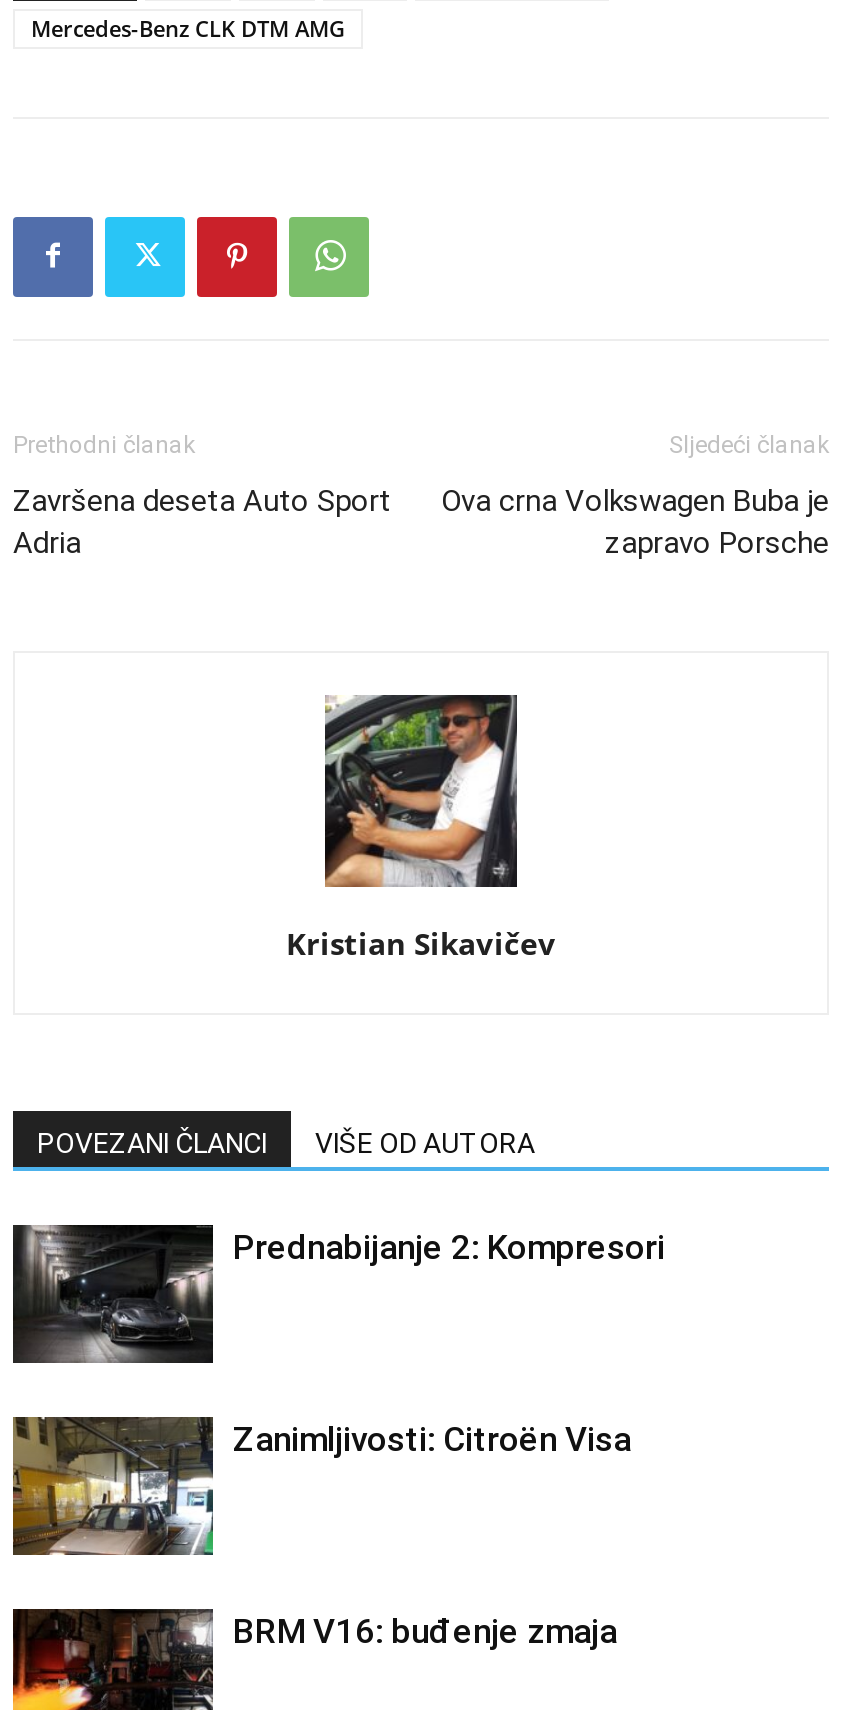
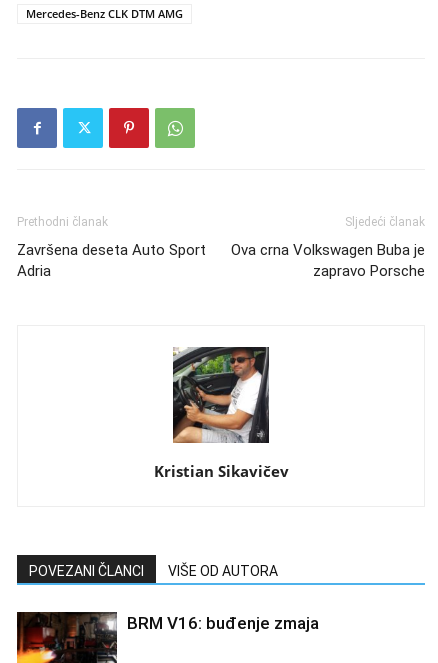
[11,1222,665,1366] [image] | Prednabijanje 2: Kompresori -> none
[11,1414,631,1558] [image] | Zanimljivosti: Citroën Visa -> none

